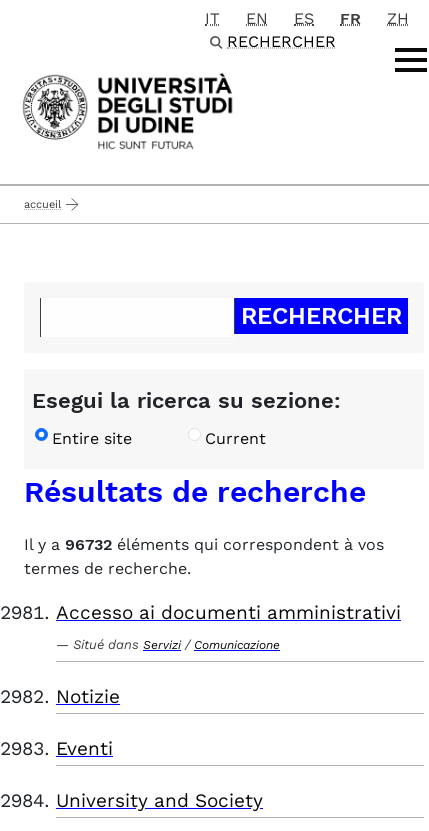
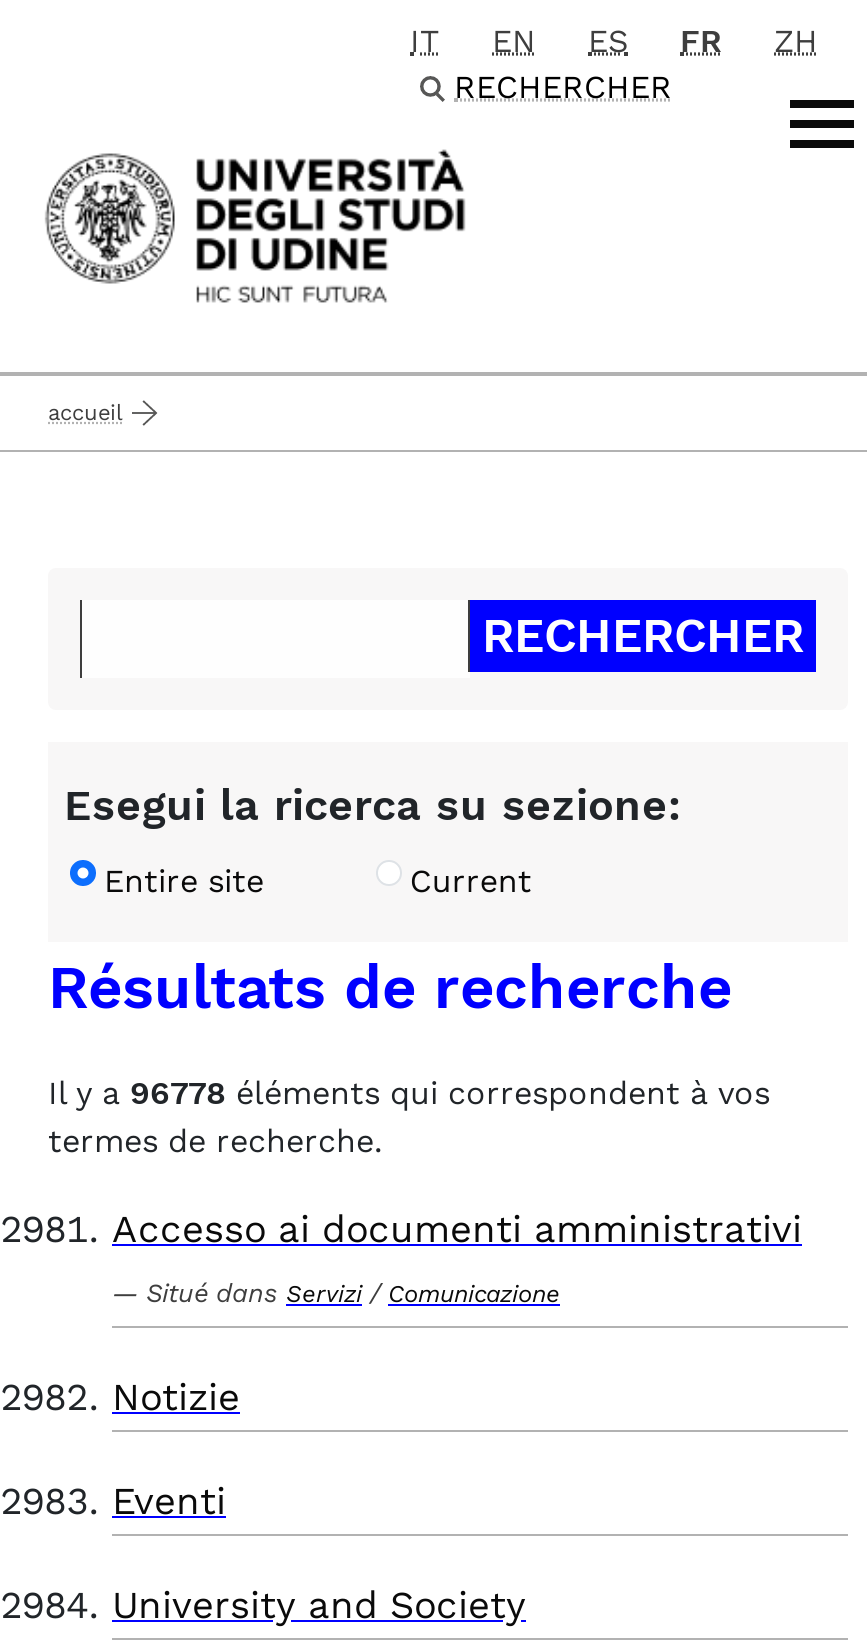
[24,535,384,554] Il y a 96732 éléments qui correspondent à vos -> [48,1074,770,1112] Il y a 96778 éléments qui correspondent à vos

